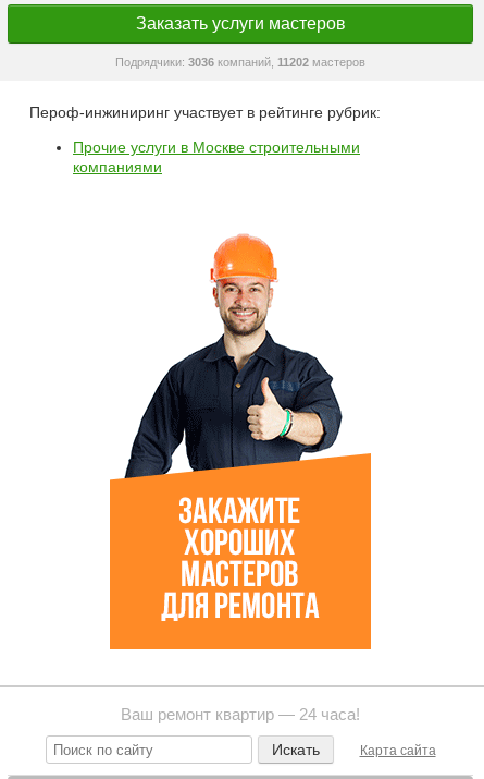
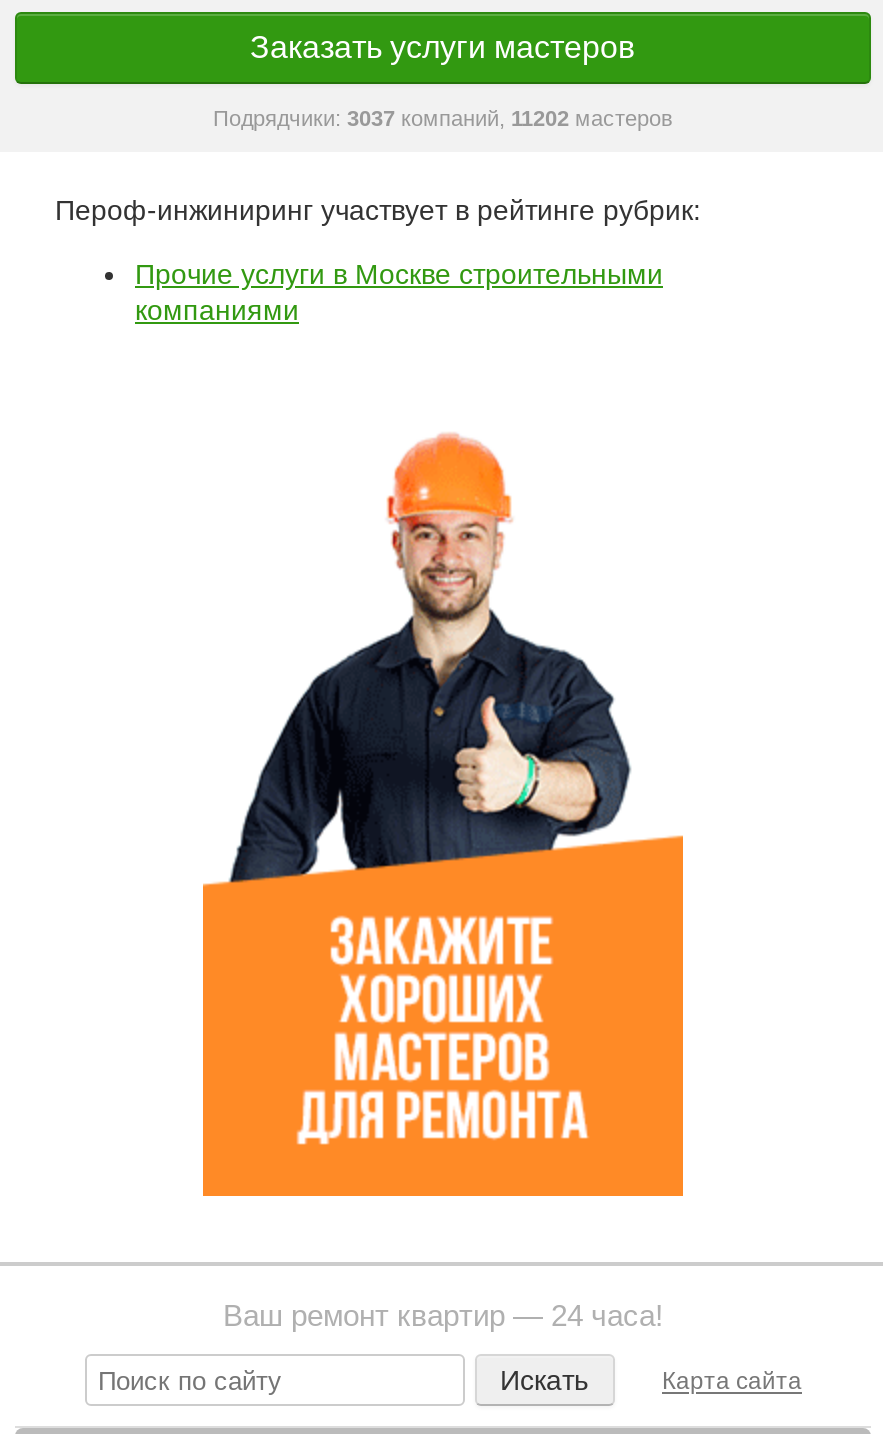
[115,55,365,68] Подрядчики: 3036 компаний, 11202 мастеров -> [213,105,673,129] Подрядчики: 3037 компаний, 11202 мастеров

